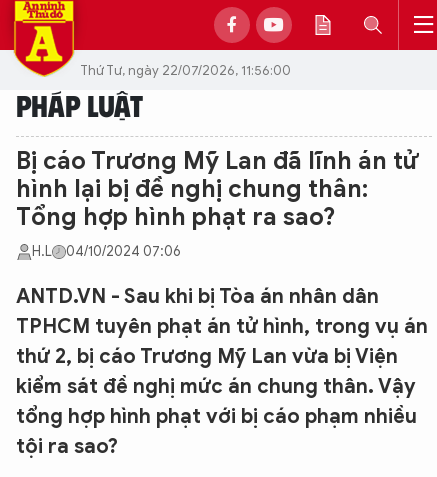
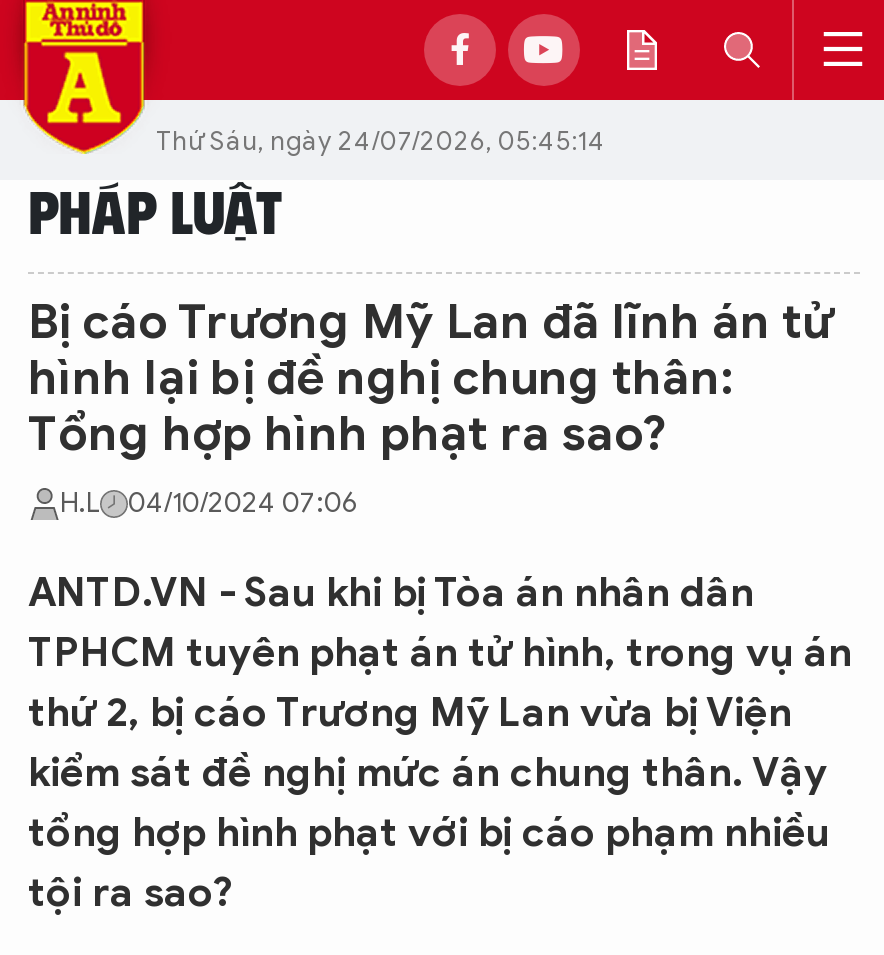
[80,61,291,78] Thứ Tư, ngày 22/07/2026, 11:56:00 -> [156,123,606,157] Thứ Sáu, ngày 24/07/2026, 05:45:14

